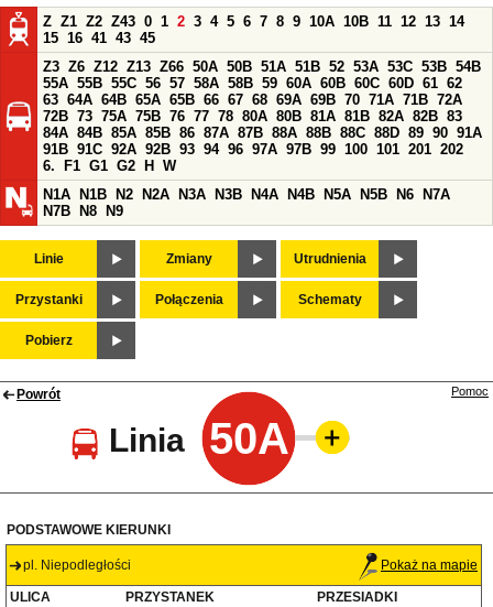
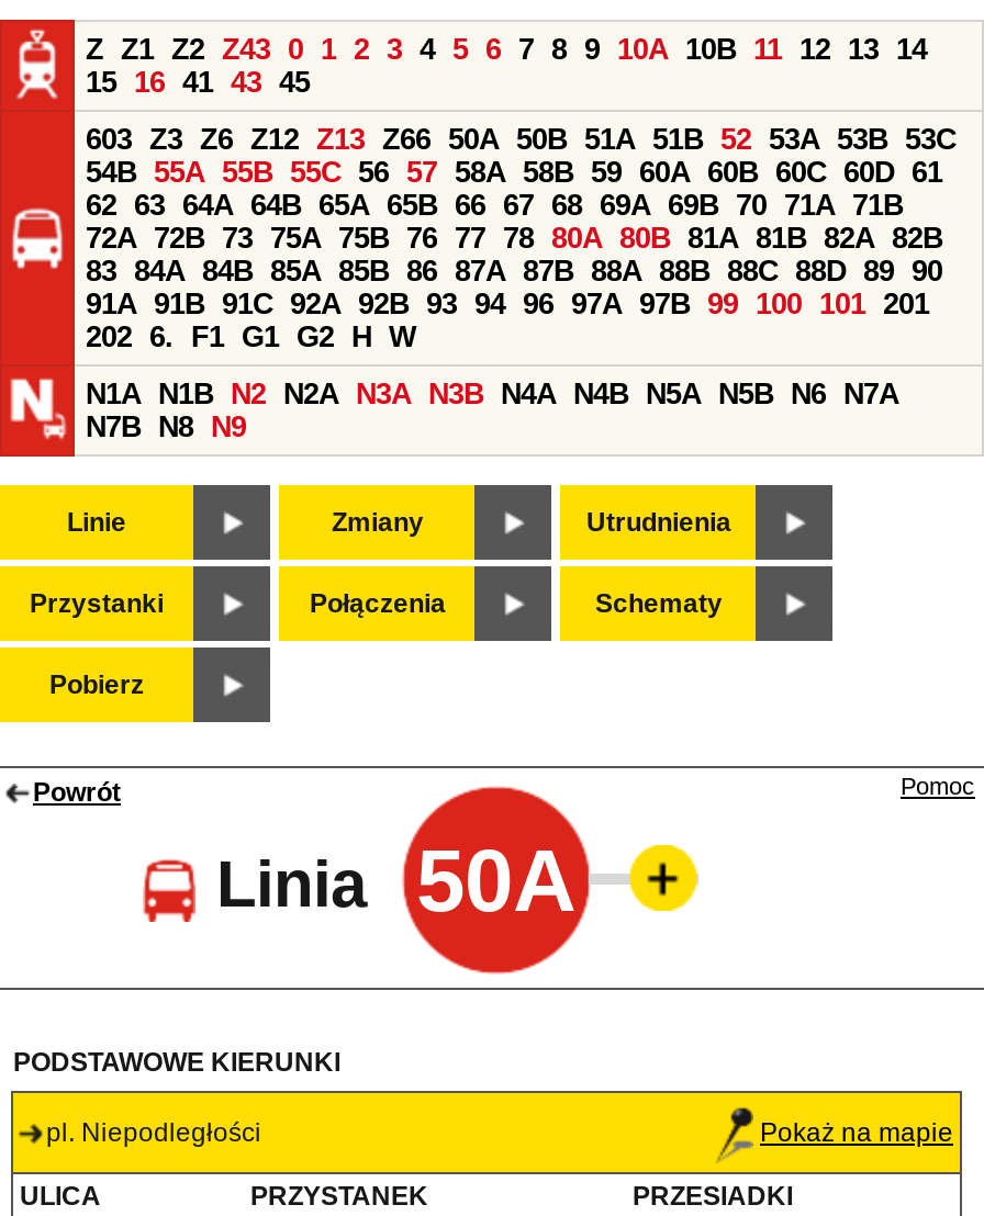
[43,58,482,174] Z3 Z6 Z12 Z13 Z66 50A 50B 51A 51B 52 53A 53C 53B 54B | 55A 55B 55C 56 57 58A 58B 59 60A 60B 60C 60D 61 62 | 63 64A 64B 65A 65B 66 67 68 69A 69B 70 71A 71B 72A | 72B 73 75A 75B 76 77 78 80A 80B 81A 81B 82A 82B 83 | 84A 84B 85A 85B 86 87A 87B 88A 88B 88C 88D 89 90 91A | 91B 91C 92A 92B 93 94 96 97A 97B 99 100 101 201 202 | 6. F1 G1 G2 H W -> [86,123,955,353] 603 Z3 Z6 Z12 Z13 Z66 50A 50B 51A 51B 52 53A 53B 53C | 54B 55A 55B 55C 56 57 58A 58B 59 60A 60B 60C 60D 61 | 62 63 64A 64B 65A 65B 66 67 68 69A 69B 70 71A 71B | 72A 72B 73 75A 75B 76 77 78 80A 80B 81A 81B 82A 82B | 83 84A 84B 85A 85B 86 87A 87B 88A 88B 88C 88D 89 90 | 91A 91B 91C 92A 92B 93 94 96 97A 97B 99 100 101 201 | 202 6. F1 G1 G2 H W

